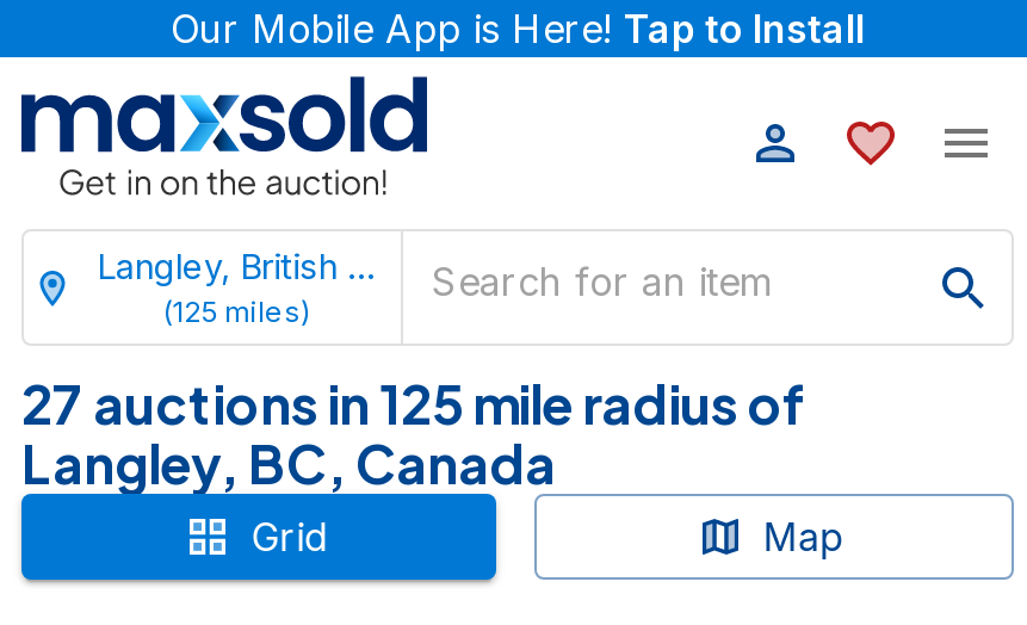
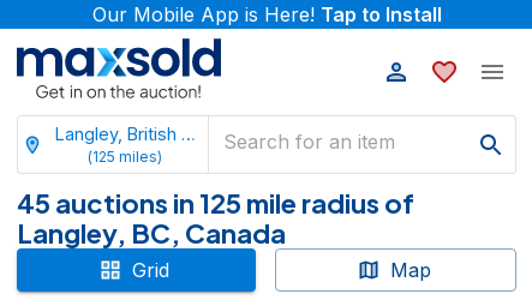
[21,370,806,437] 27 auctions in 125 mile radius of -> [17,186,414,220] 45 auctions in 125 mile radius of

